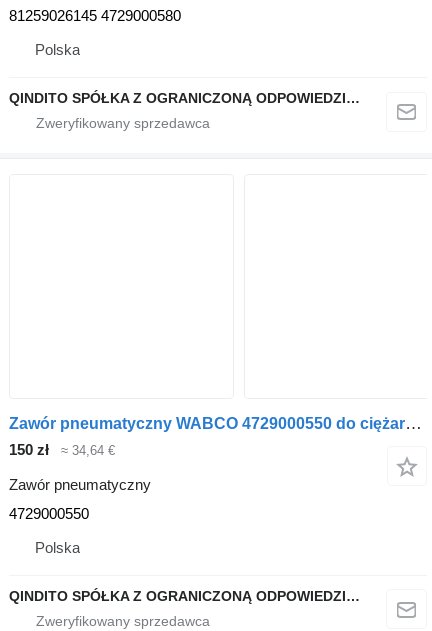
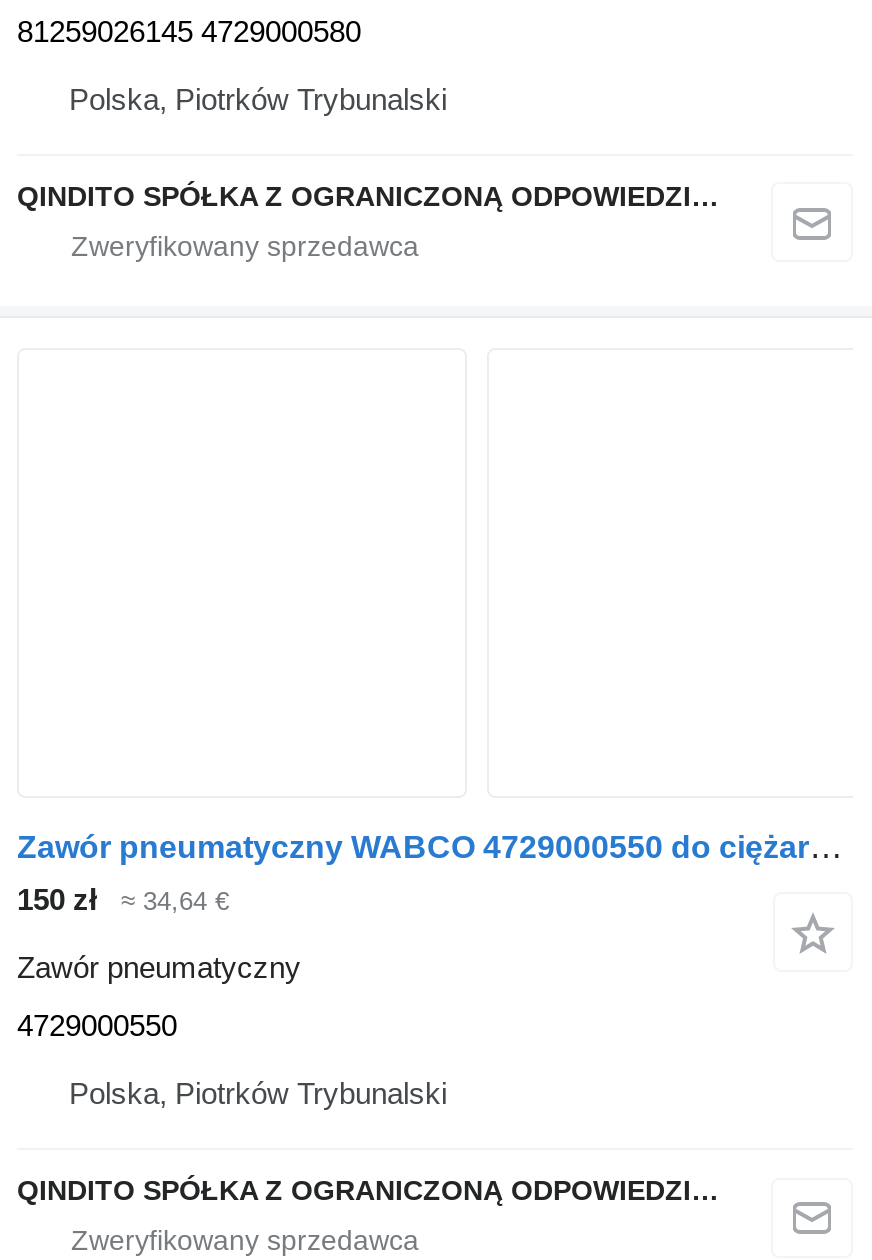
[35,41,80,58] Polska -> [69,81,447,115] Polska, Piotrków Trybunalski
[35,539,80,556] Polska -> [69,1076,447,1110] Polska, Piotrków Trybunalski

